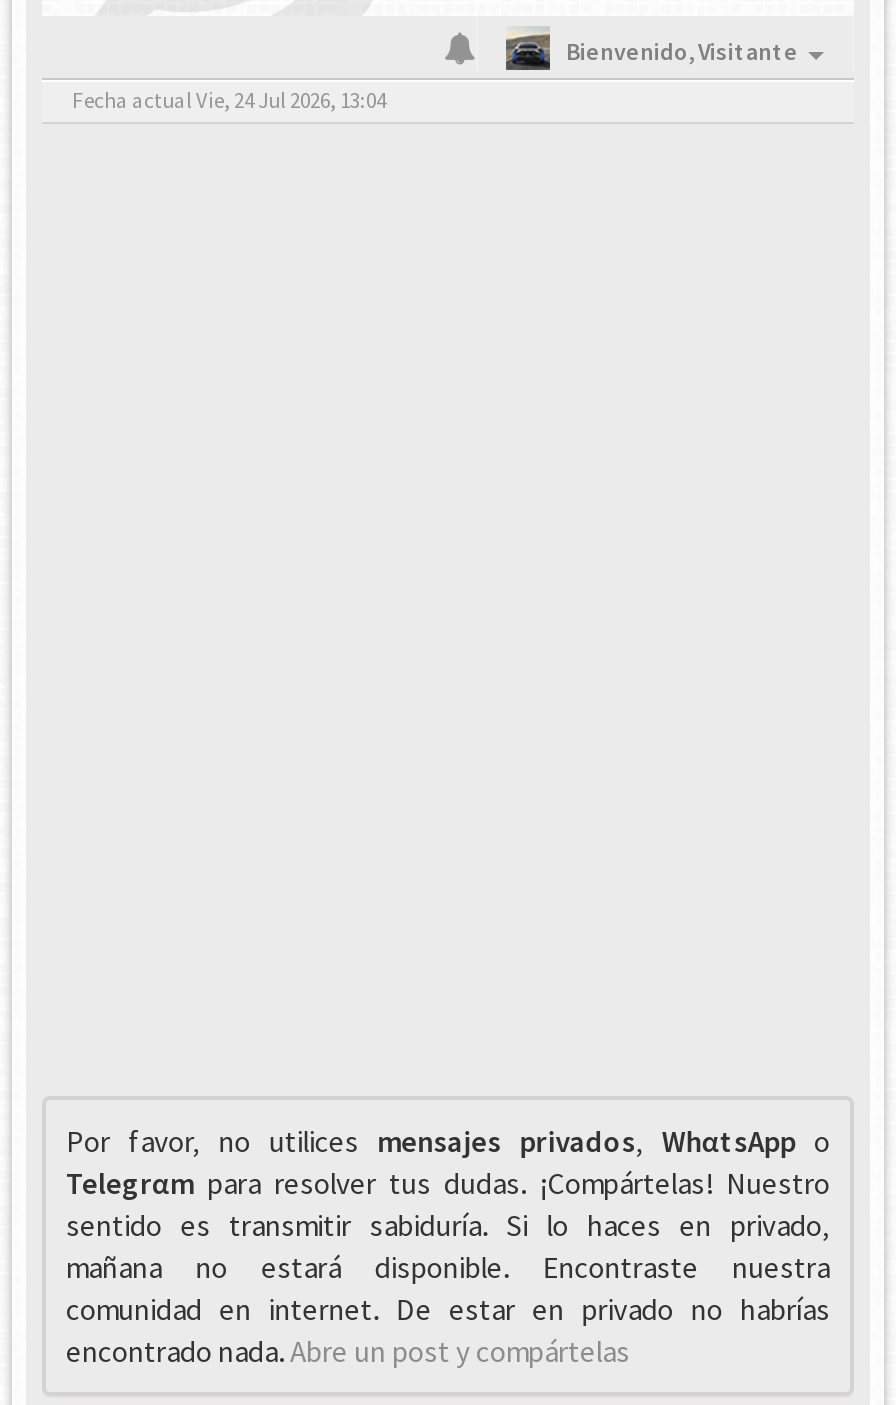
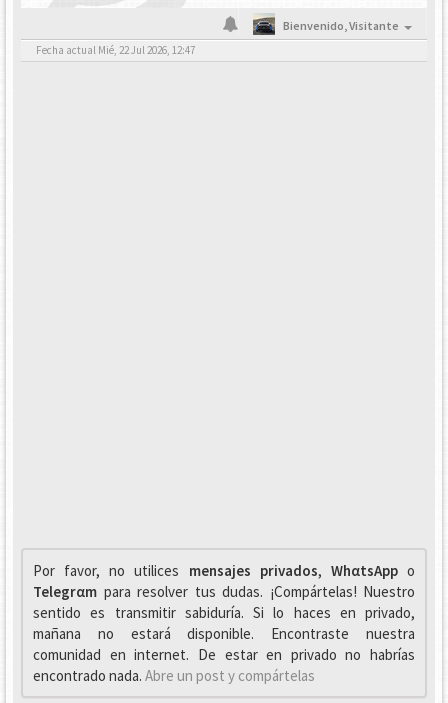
[72,86,386,114] Fecha actual Vie, 24 Jul 2026, 13:04 -> [36,43,195,57] Fecha actual Mié, 22 Jul 2026, 12:47

